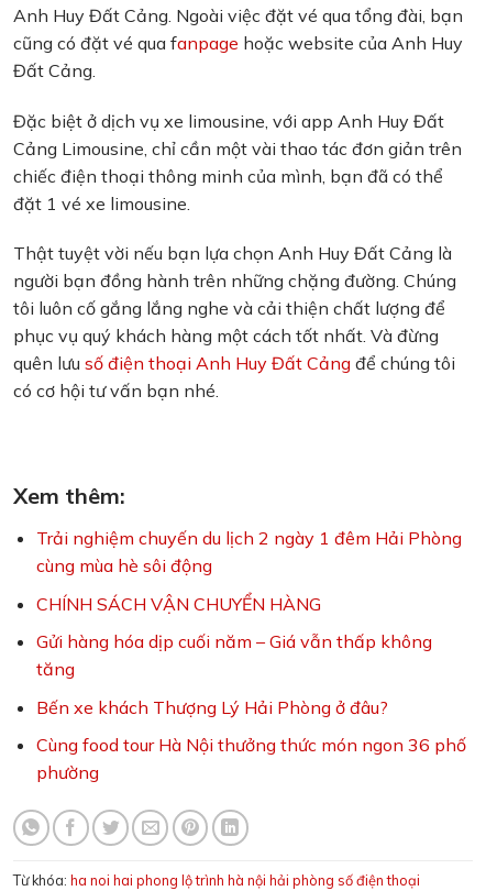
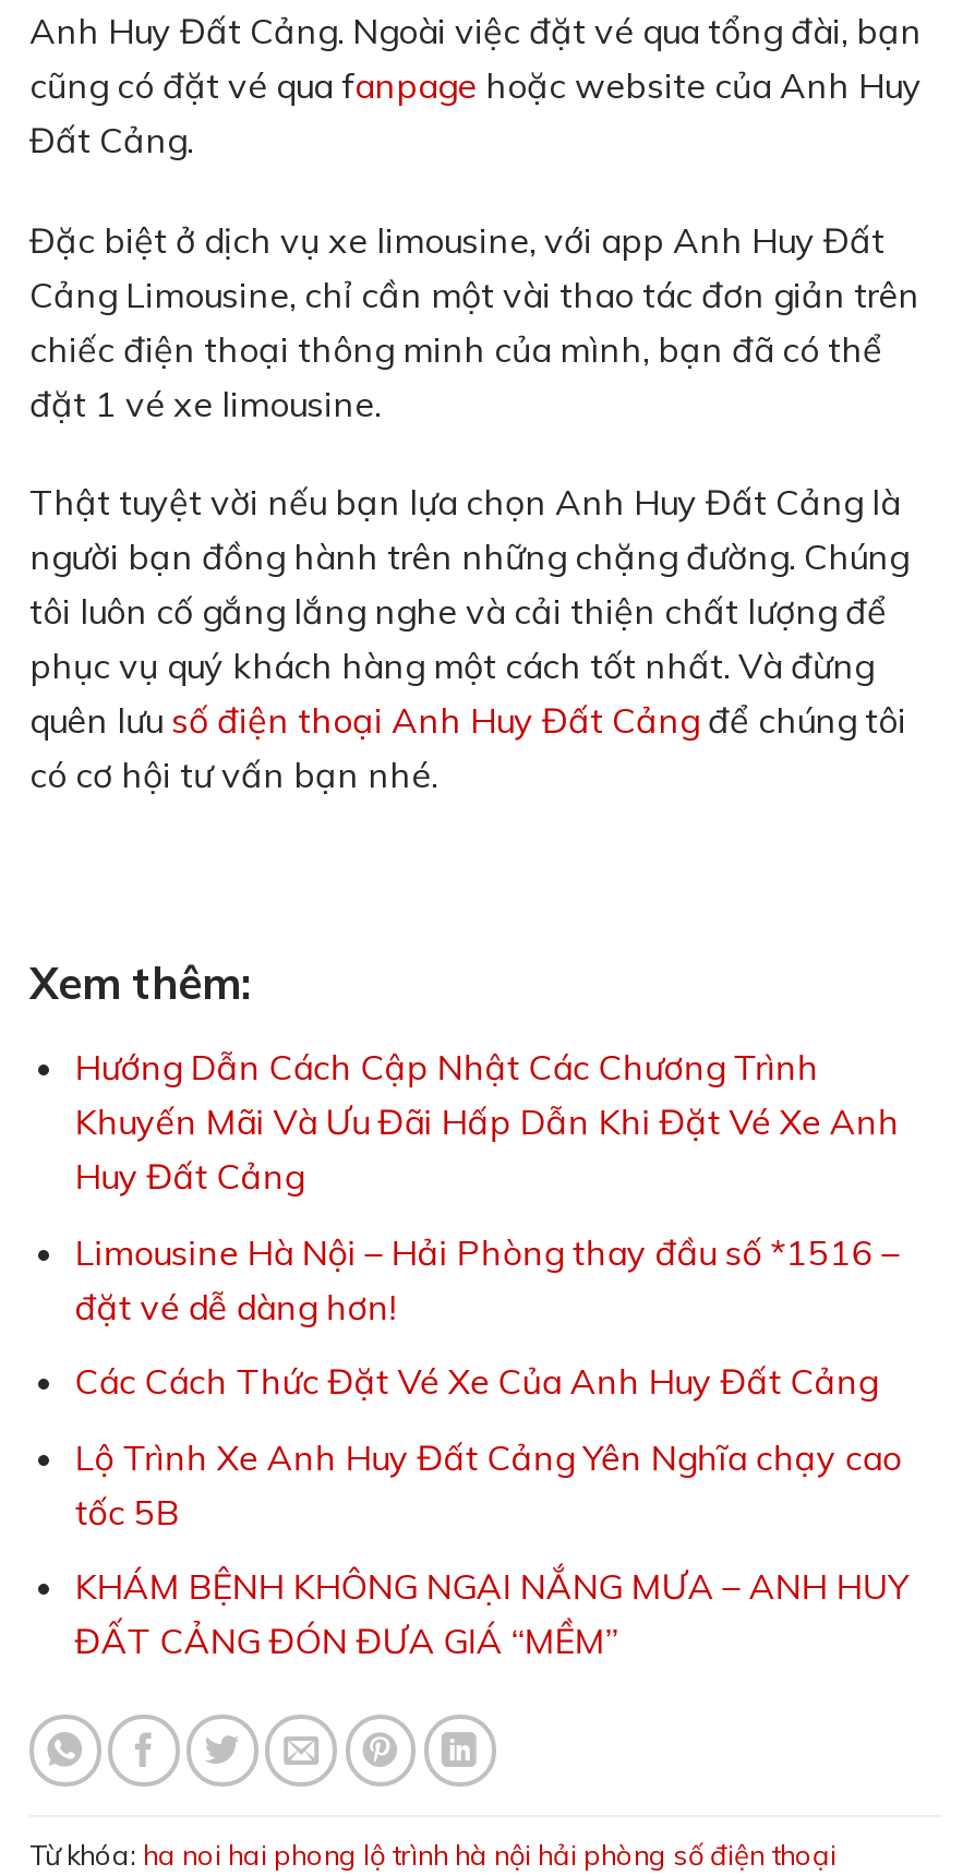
[36,527,462,576] Trải nghiệm chuyến du lịch 2 ngày 1 đêm Hải Phòng | cùng mùa hè sôi động -> [75,1045,899,1198] Hướng Dẫn Cách Cập Nhật Các Chương Trình | Khuyến Mãi Và Ưu Đãi Hấp Dẫn Khi Đặt Vé Xe Anh | Huy Đất Cảng
[36,592,321,614] CHÍNH SÁCH VẬN CHUYỂN HÀNG -> [75,1229,899,1328] Limousine Hà Nội – Hải Phòng thay đầu số *1516 – | đặt vé dễ dàng hơn!
[36,631,432,680] Gửi hàng hóa dịp cuối năm – Giá vẫn thấp không | tăng -> [75,1359,877,1403] Các Cách Thức Đặt Vé Xe Của Anh Huy Đất Cảng
[36,696,388,718] Bến xe khách Thượng Lý Hải Phòng ở đâu? -> [75,1435,901,1533] Lộ Trình Xe Anh Huy Đất Cảng Yên Nghĩa chạy cao | tốc 5B
[36,734,466,784] Cùng food tour Hà Nội thưởng thức món ngon 36 phố | phường -> [75,1565,908,1663] KHÁM BỆNH KHÔNG NGẠI NẮNG MƯA – ANH HUY | ĐẤT CẢNG ĐÓN ĐƯA GIÁ “MỀM”

